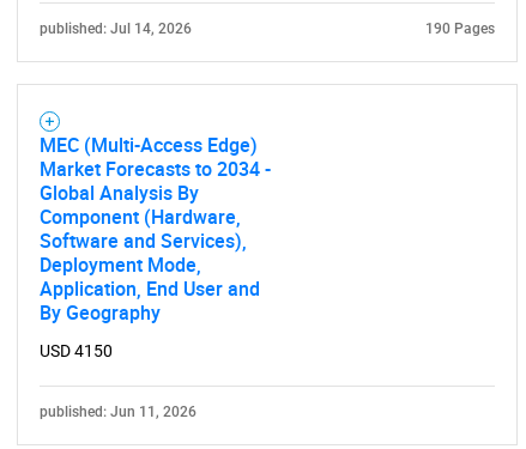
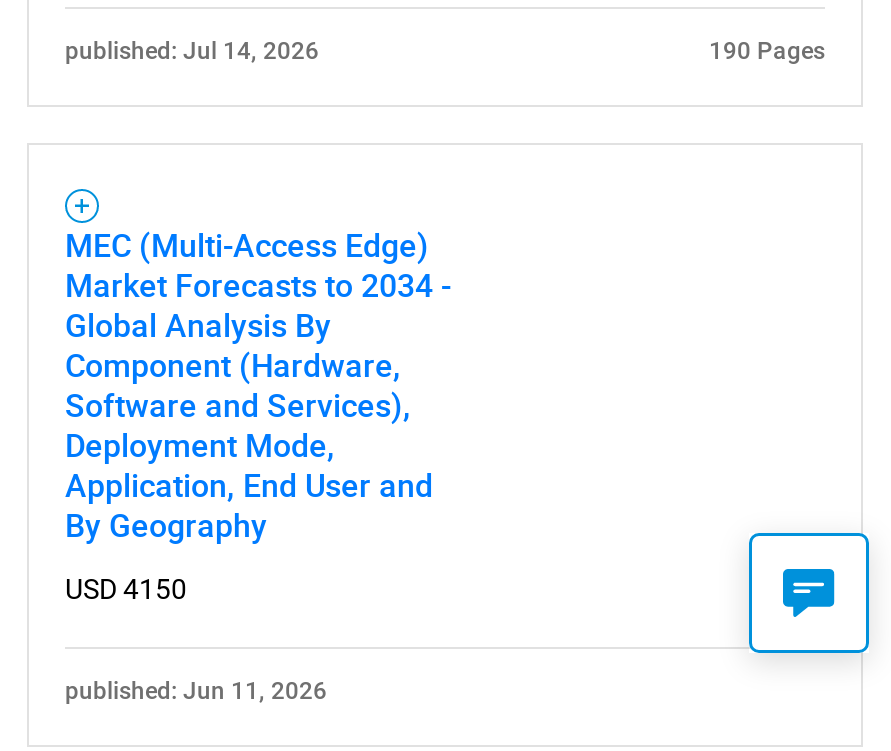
none -> [745,529,873,661] [image]

